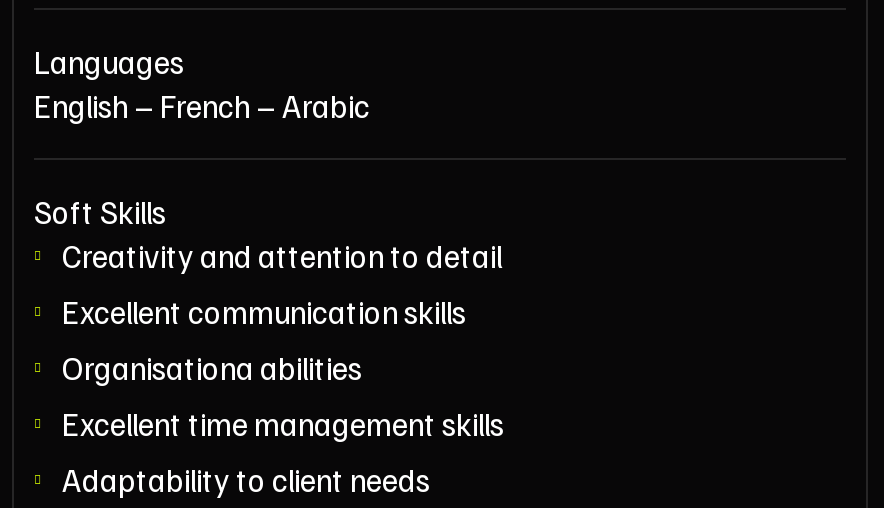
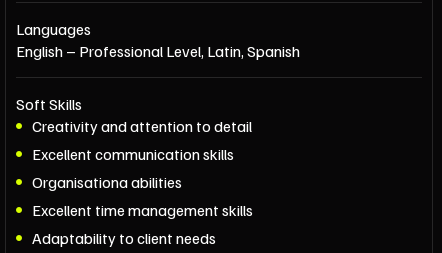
[34,85,370,125] English – French – Arabic -> [16,41,300,61] English – Professional Level, Latin, Spanish

